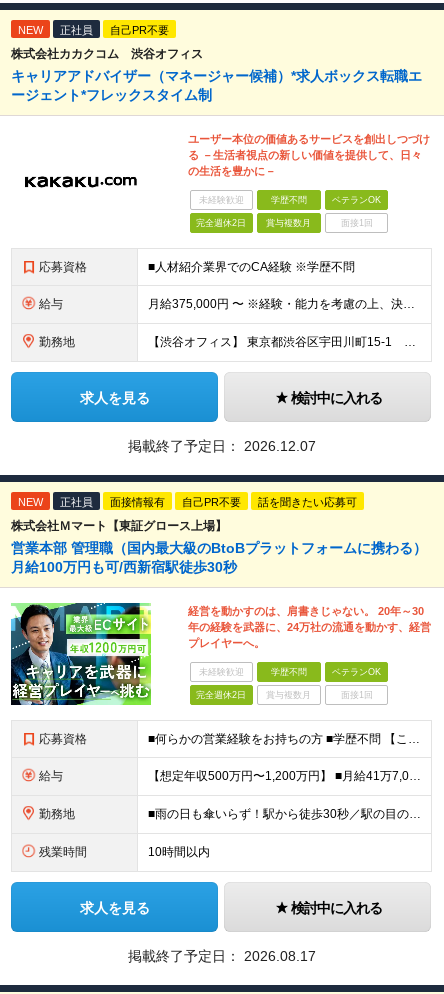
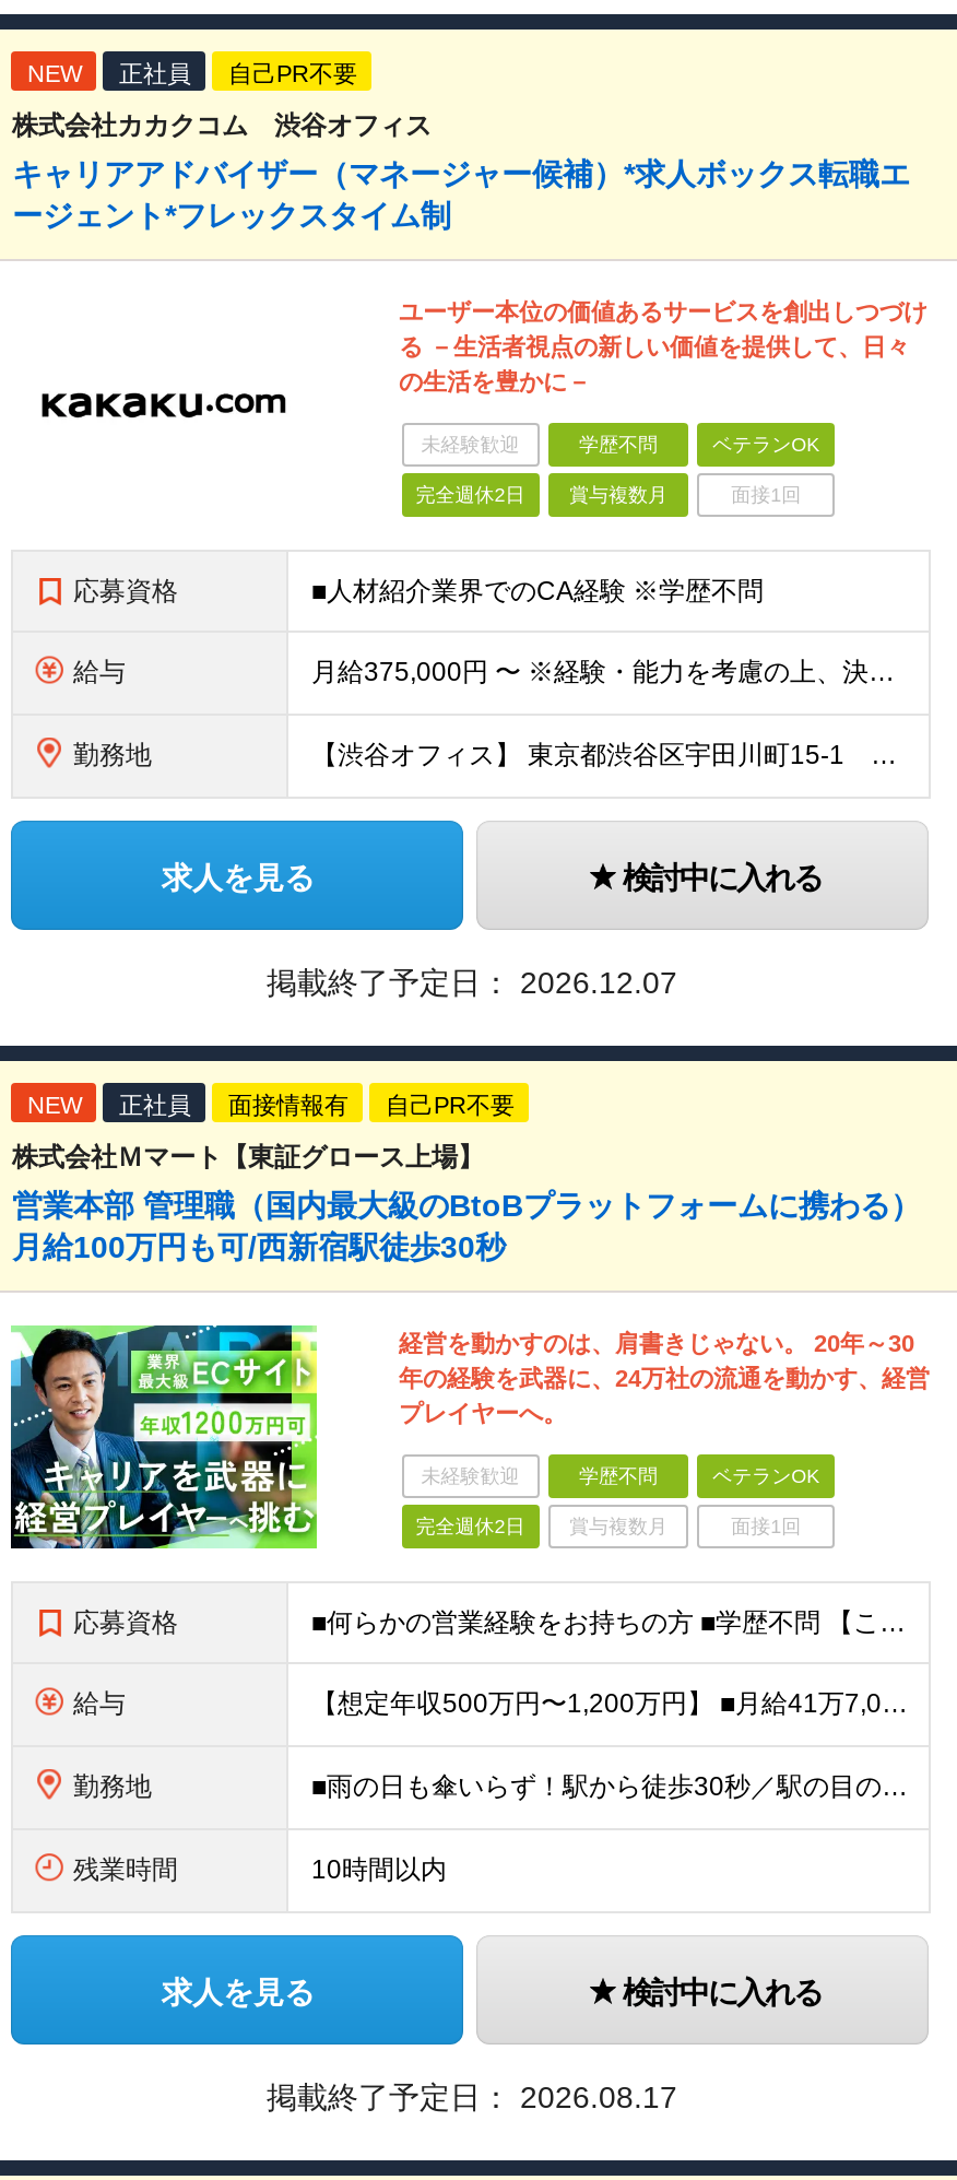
[258,496,357,508] 話を聞きたい応募可 -> none

